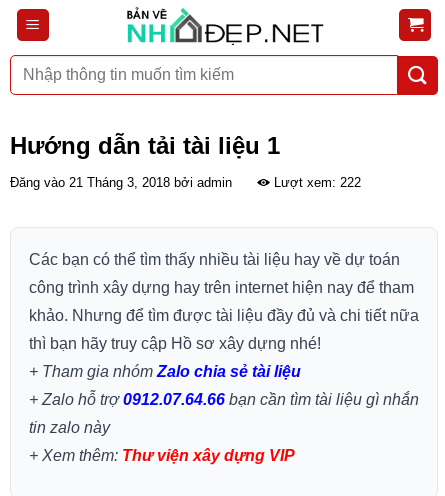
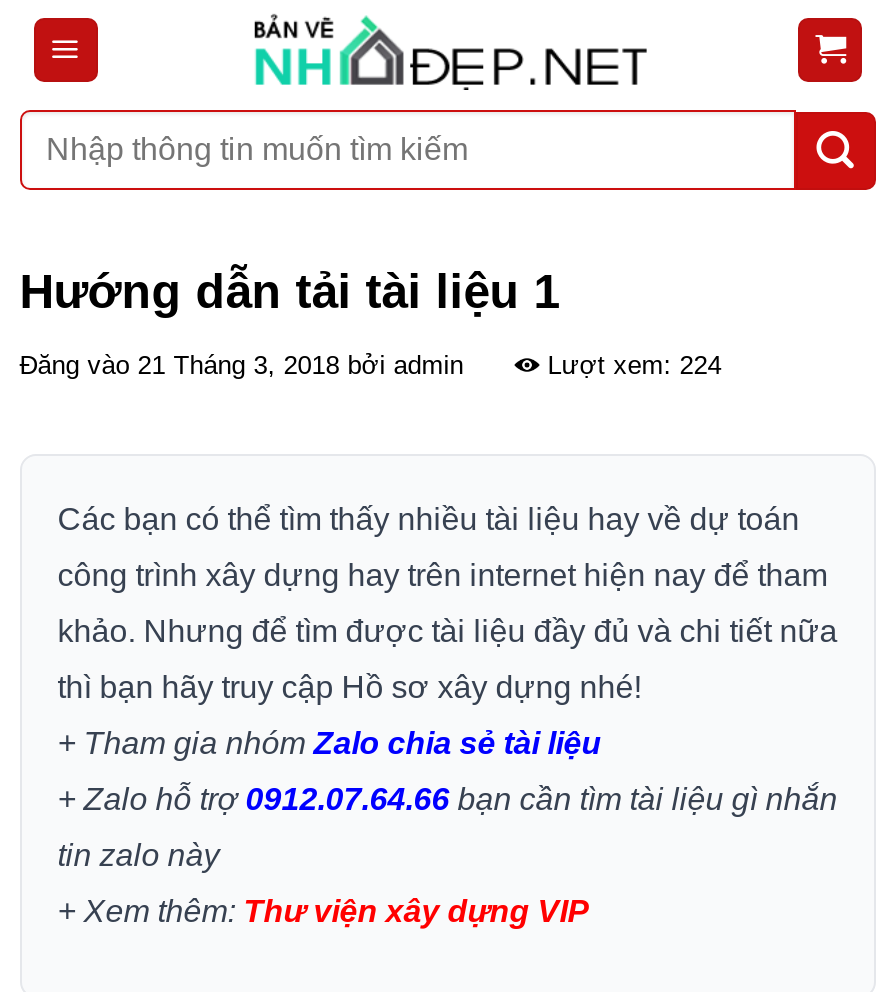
[274,175,361,190] Lượt xem: 222 -> [548,350,722,380] Lượt xem: 224

